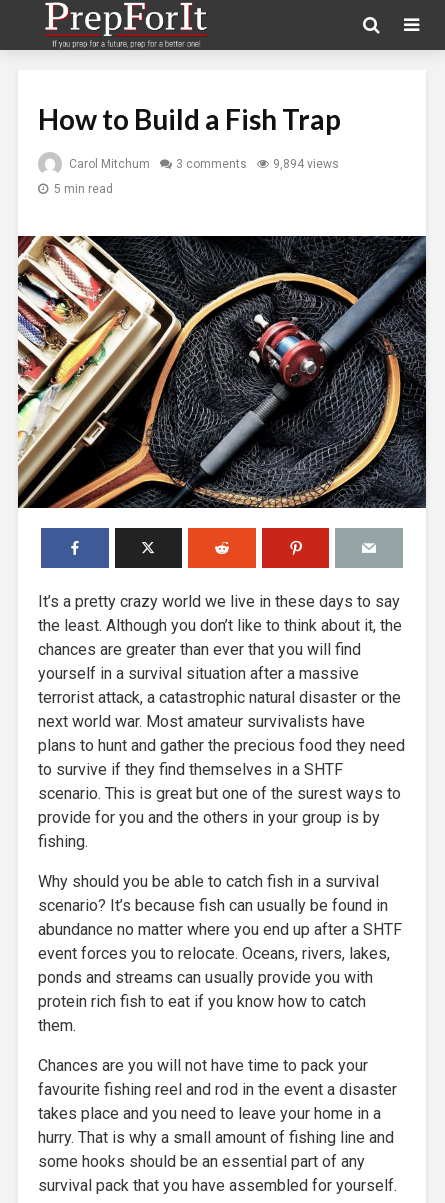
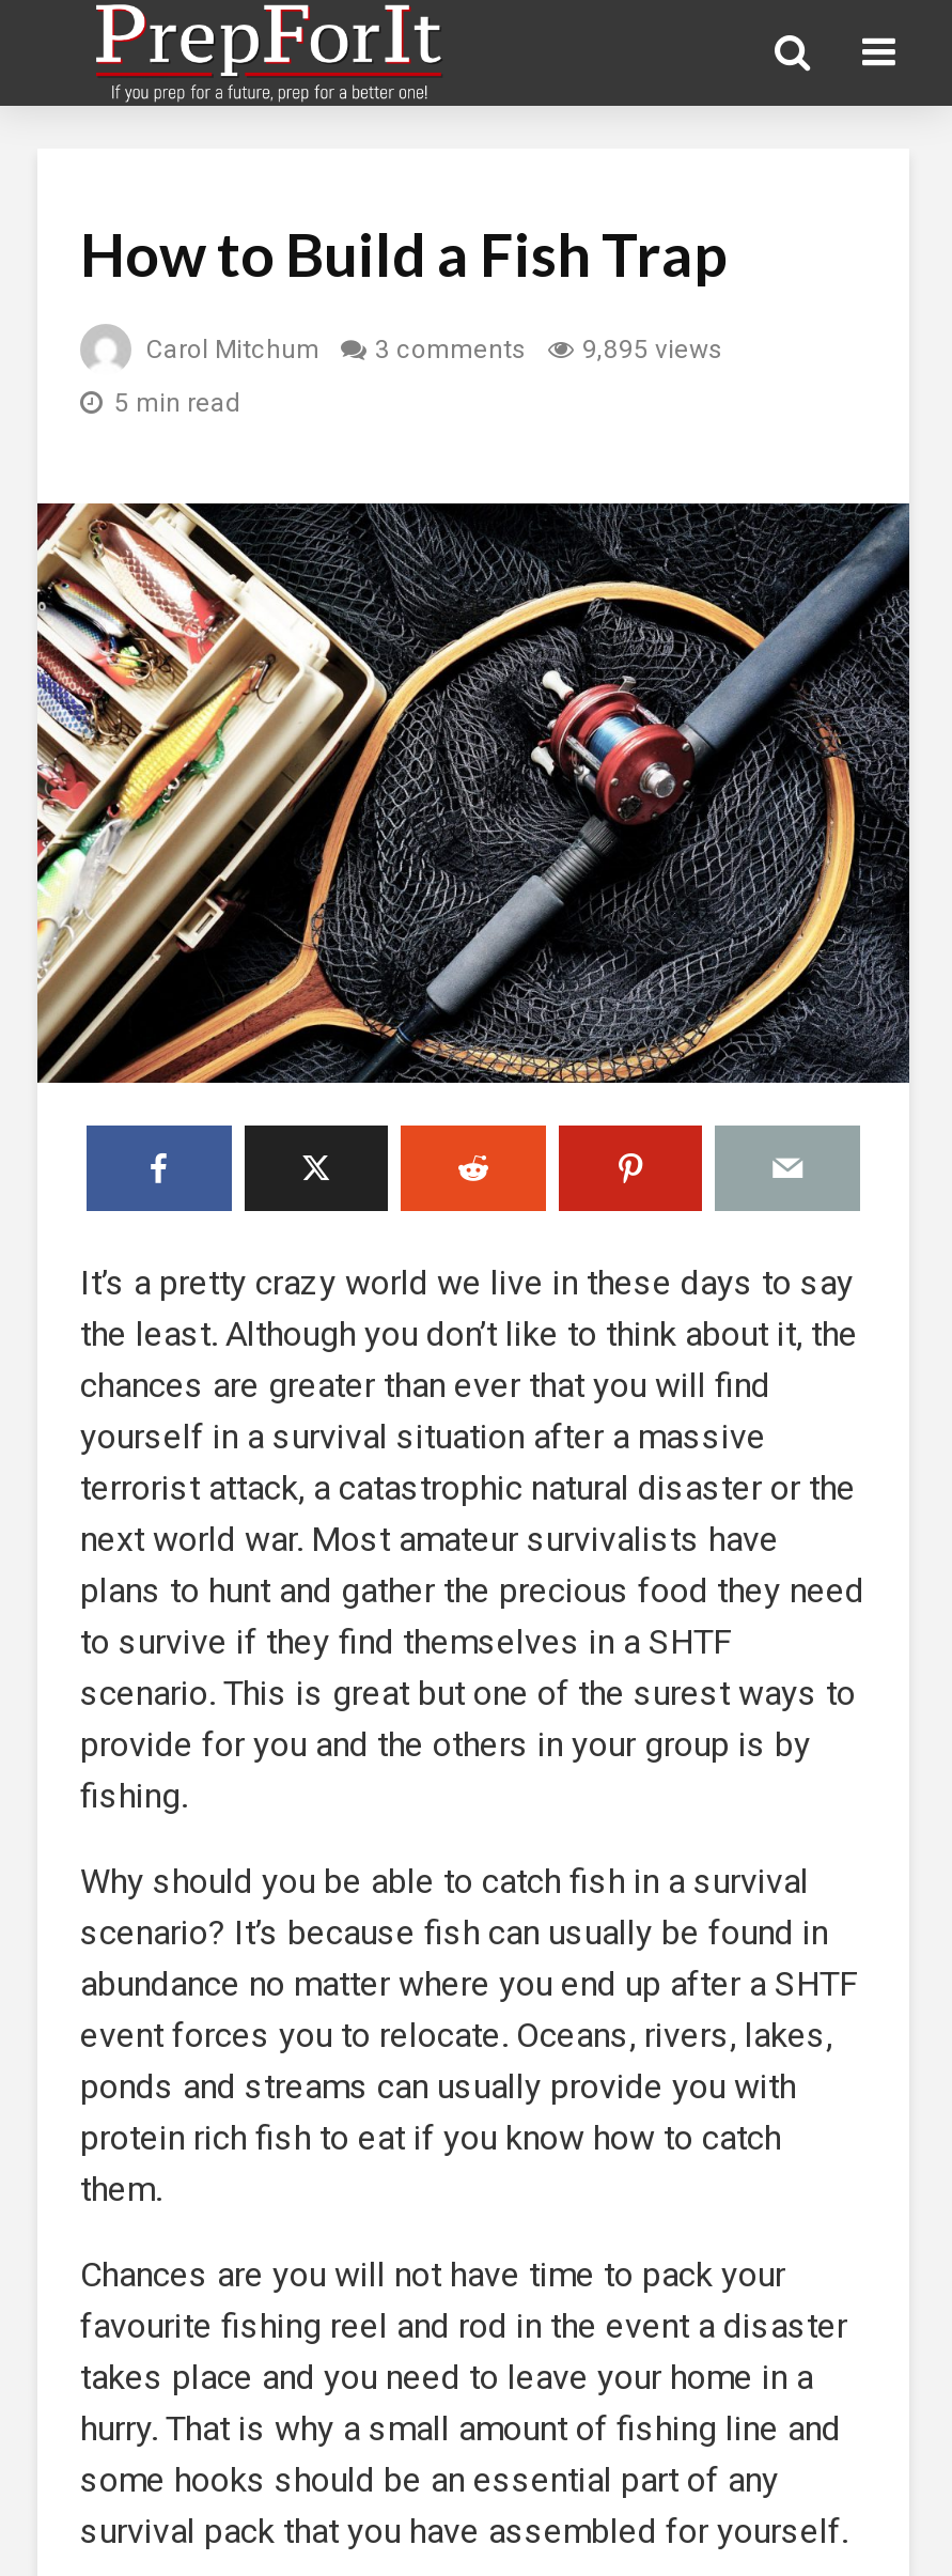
[66,157,339,171] Carol Mitchum 3 comments 9,894 views -> [140,334,723,364] Carol Mitchum 3 comments 9,895 views

